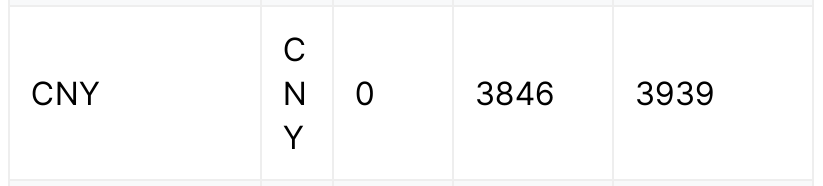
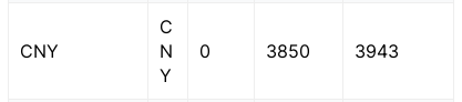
[475,73,555,113] 3846 -> [266,40,311,62] 3850
[635,73,715,113] 3939 -> [355,40,399,62] 3943

